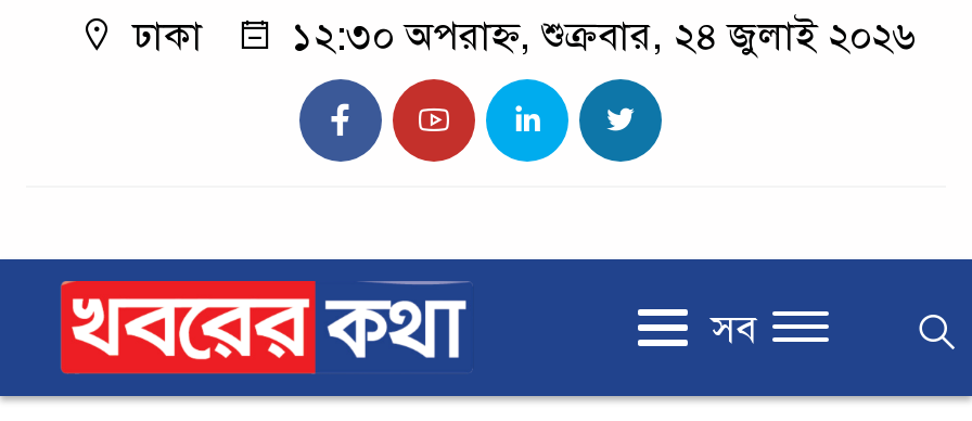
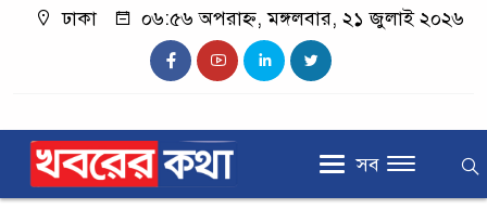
[281,12,917,60] ১২:৩০ অপরাহ্ন, শুক্রবার, ২৪ জুলাই ২০২৬ -> [136,6,464,30] ০৬:৫৬ অপরাহ্ন, মঙ্গলবার, ২১ জুলাই ২০২৬

